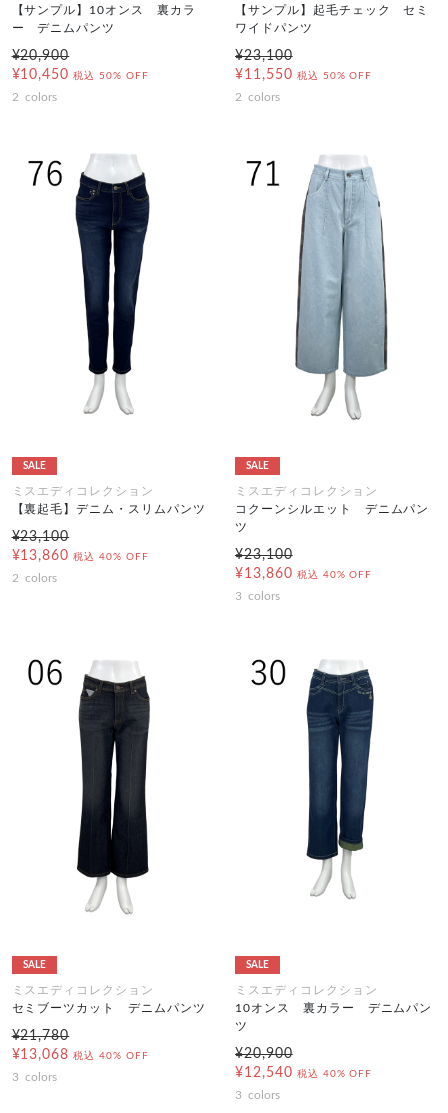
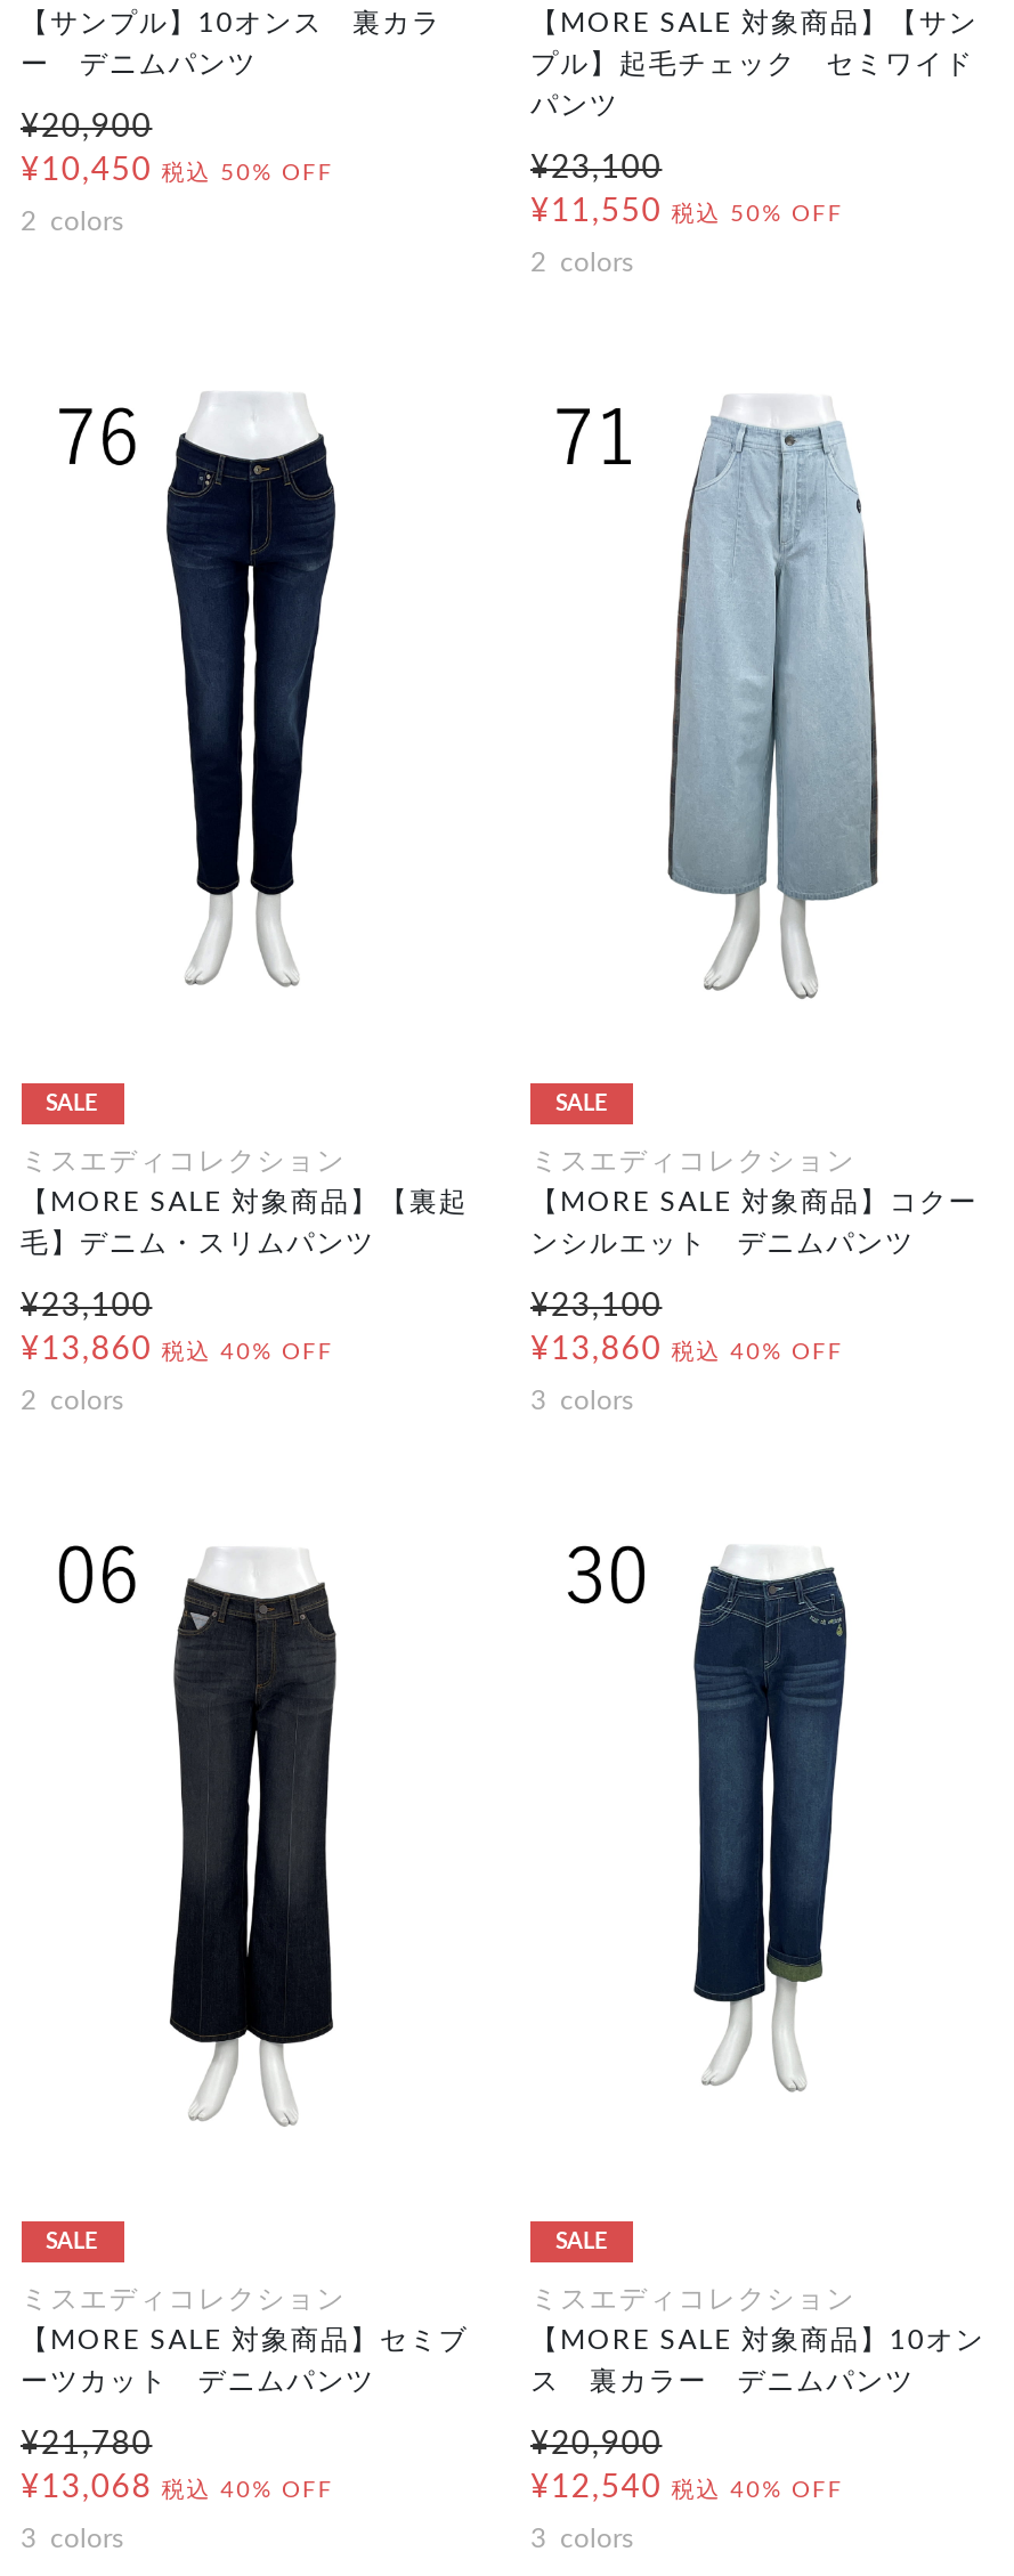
[235,4,429,34] 【サンプル】起毛チェック セミ | ワイドパンツ -> [530,9,978,118] 【MORE SALE 対象商品】【サン | プル】起毛チェック セミワイド | パンツ
[11,503,206,515] 【裏起毛】デニム・スリムパンツ -> [21,1188,468,1257] 【MORE SALE 対象商品】【裏起 | 毛】デニム・スリムパンツ
[235,503,429,515] コクーンシルエット デニムパン -> [530,1188,978,1216] 【MORE SALE 対象商品】コクー
[235,521,248,533] ツ -> [530,1229,915,1257] ンシルエット デニムパンツ
moved [11,530,149,584] -> [21,1291,334,1414]: ¥23,100 | ¥13,860 税込 40% OFF | 2 colors
[11,1002,206,1014] セミブーツカット デニムパンツ -> [21,2327,468,2395] 【MORE SALE 対象商品】セミブ | ーツカット デニムパンツ
[235,1002,432,1014] 10オンス 裏カラー デニムパン -> [530,2327,985,2354] 【MORE SALE 対象商品】10オン
[235,1020,248,1032] ツ -> [530,2368,915,2395] ス 裏カラー デニムパンツ
moved [11,1048,149,1083] -> [21,2473,334,2553]: ¥13,068 税込 40% OFF | 3 colors

